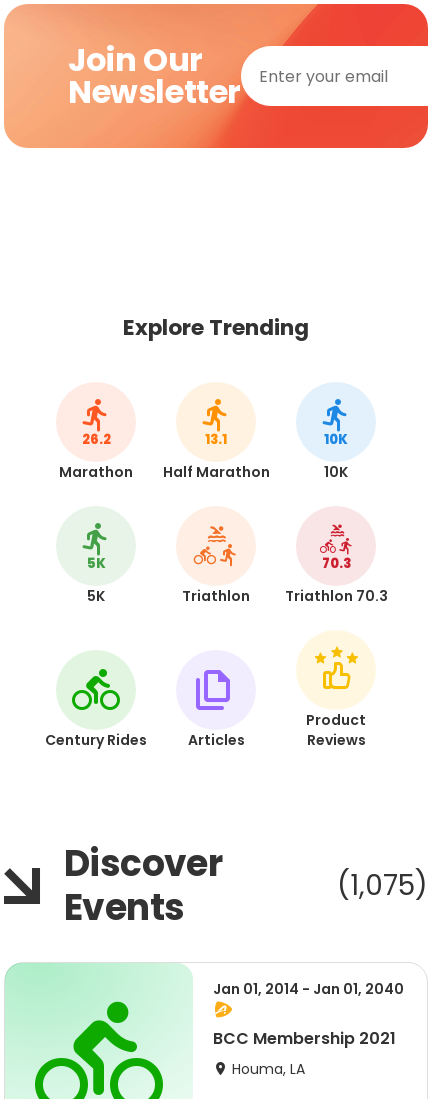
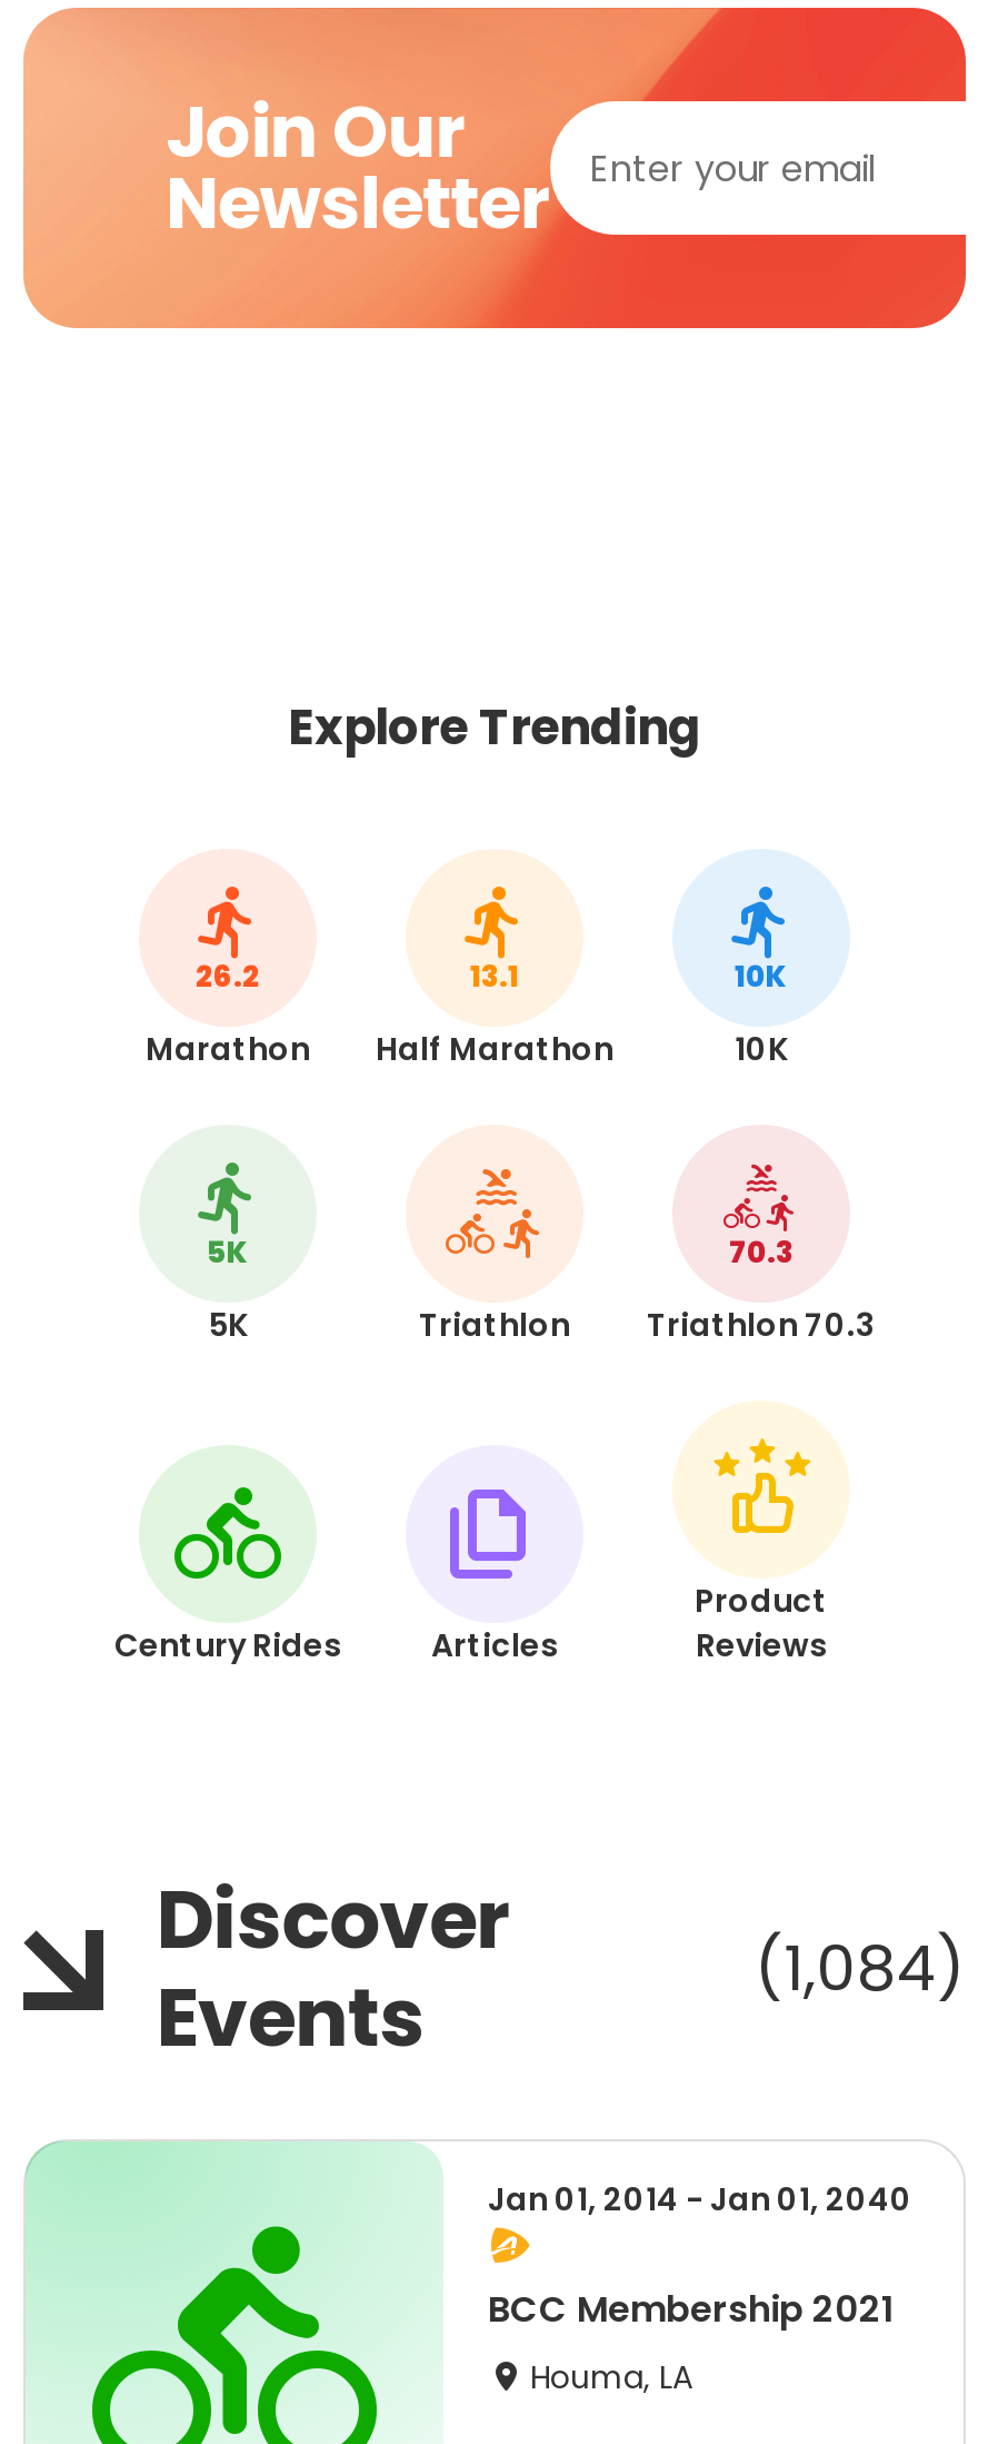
[337,866,428,905] (1,075) -> [755,1926,966,2012] (1,084)

